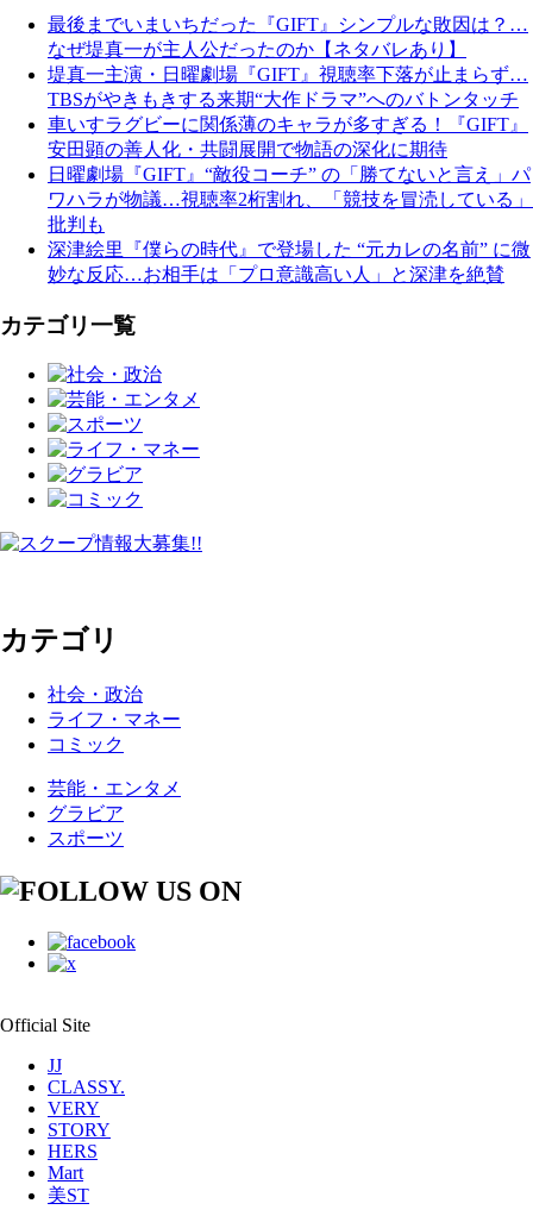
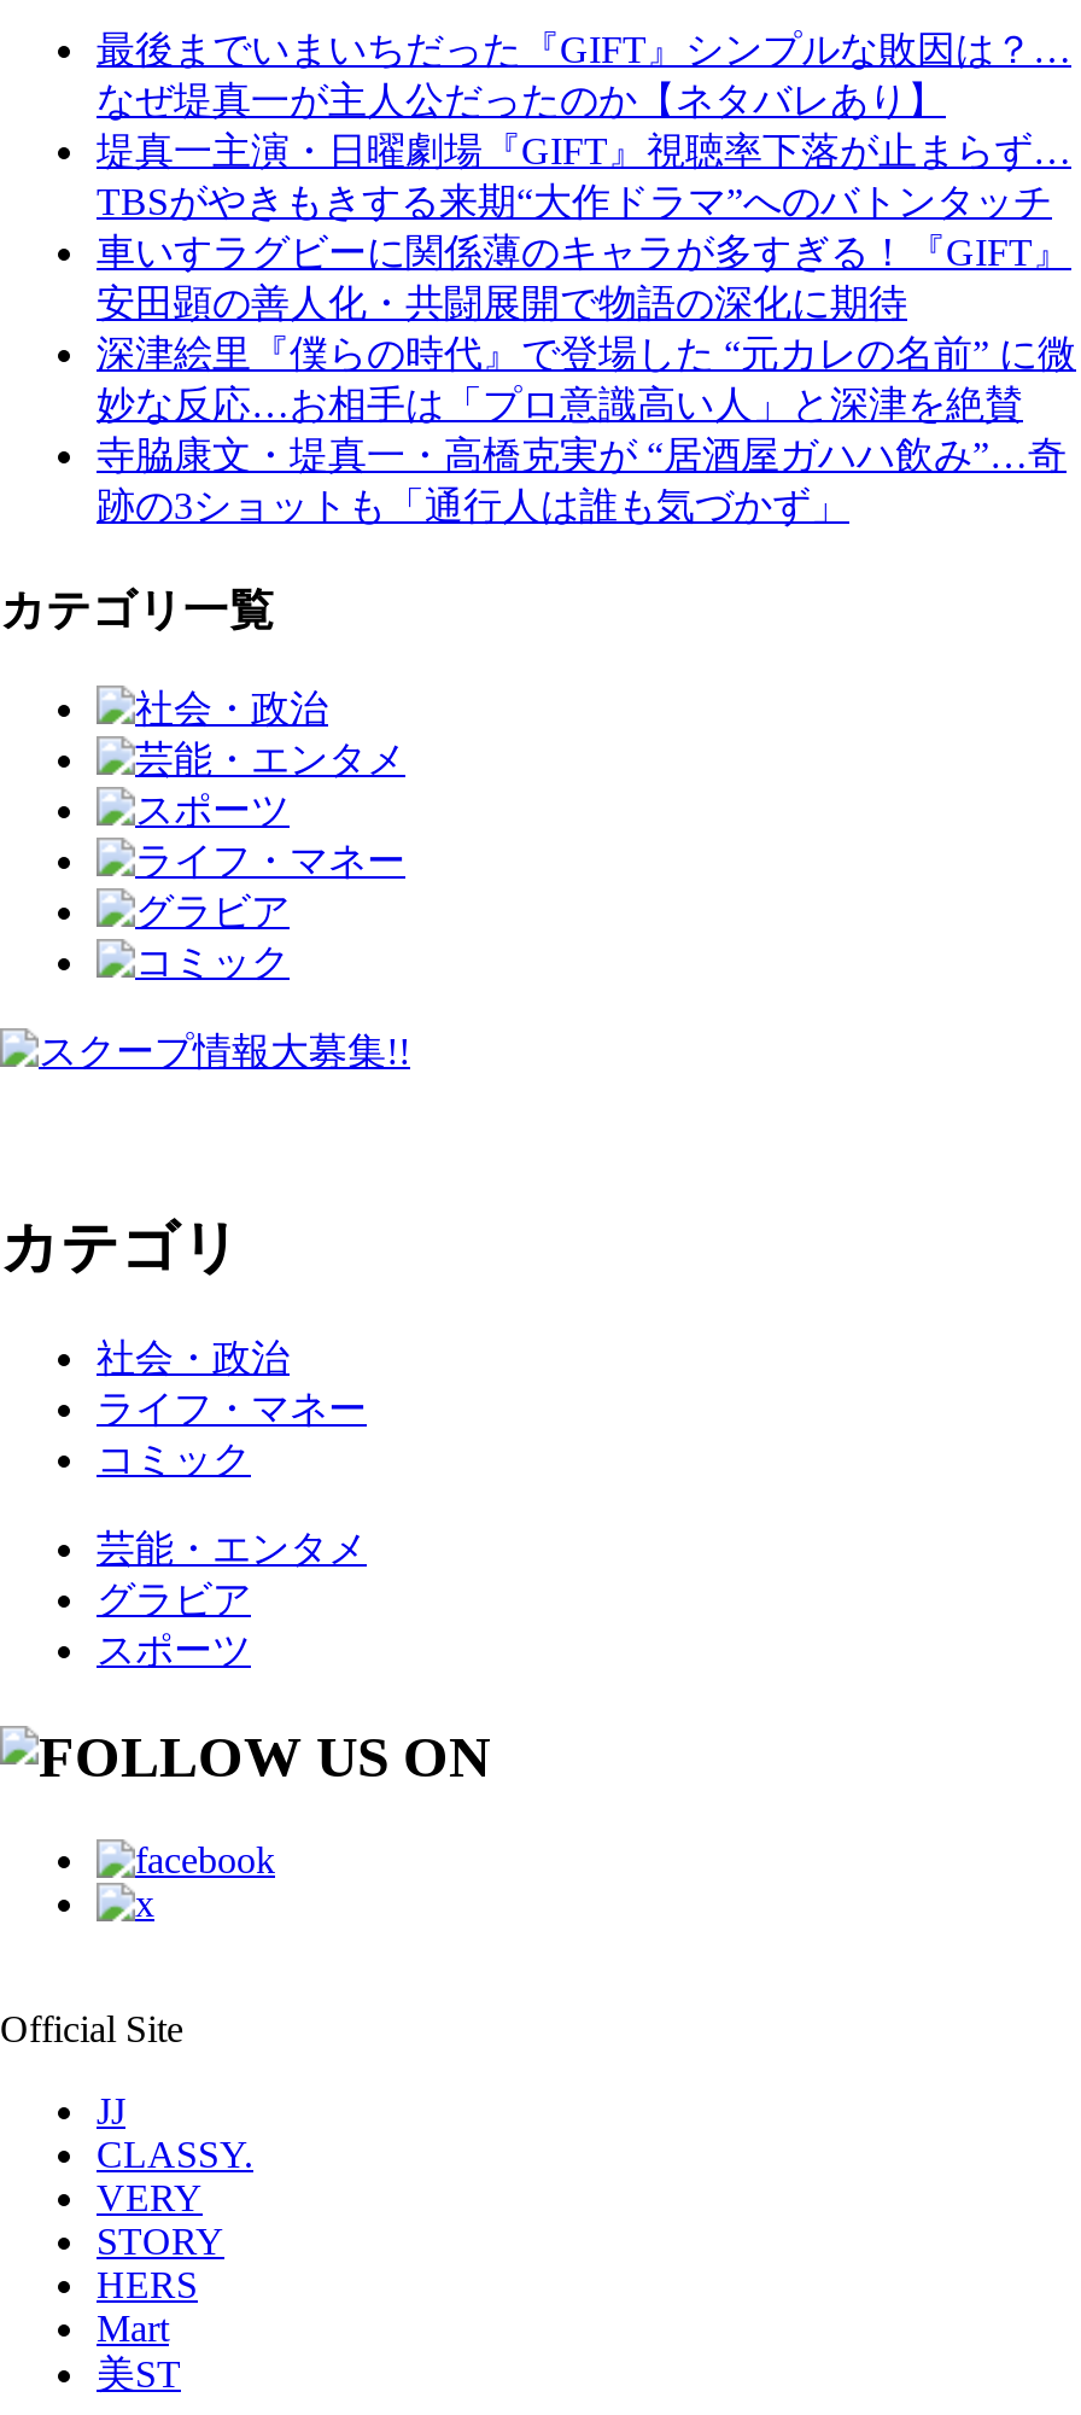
[48,164,533,234] 日曜劇場『GIFT』“敵役コーチ” の「勝てないと言え」パ | ワハラが物議…視聴率2桁割れ、「競技を冒涜している」 | 批判も -> none
moved [48,239,531,284] -> [97,333,1076,425]: 深津絵里『僕らの時代』で登場した “元カレの名前” に微 | 妙な反応…お相手は「プロ意識高い人」と深津を絶賛
none -> [97,434,1067,526] 寺脇康文・堤真一・高橋克実が “居酒屋ガハハ飲み”…奇 | 跡の3ショットも「通行人は誰も気づかず」

